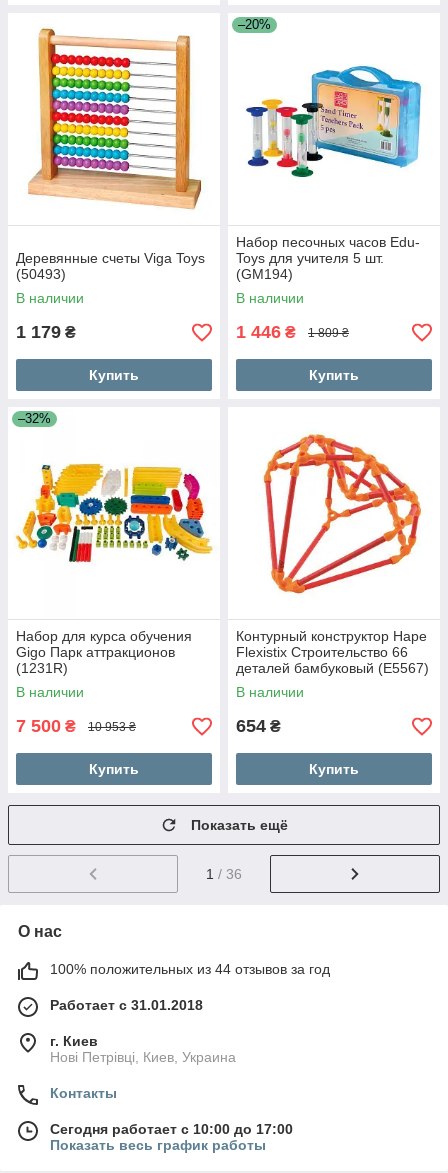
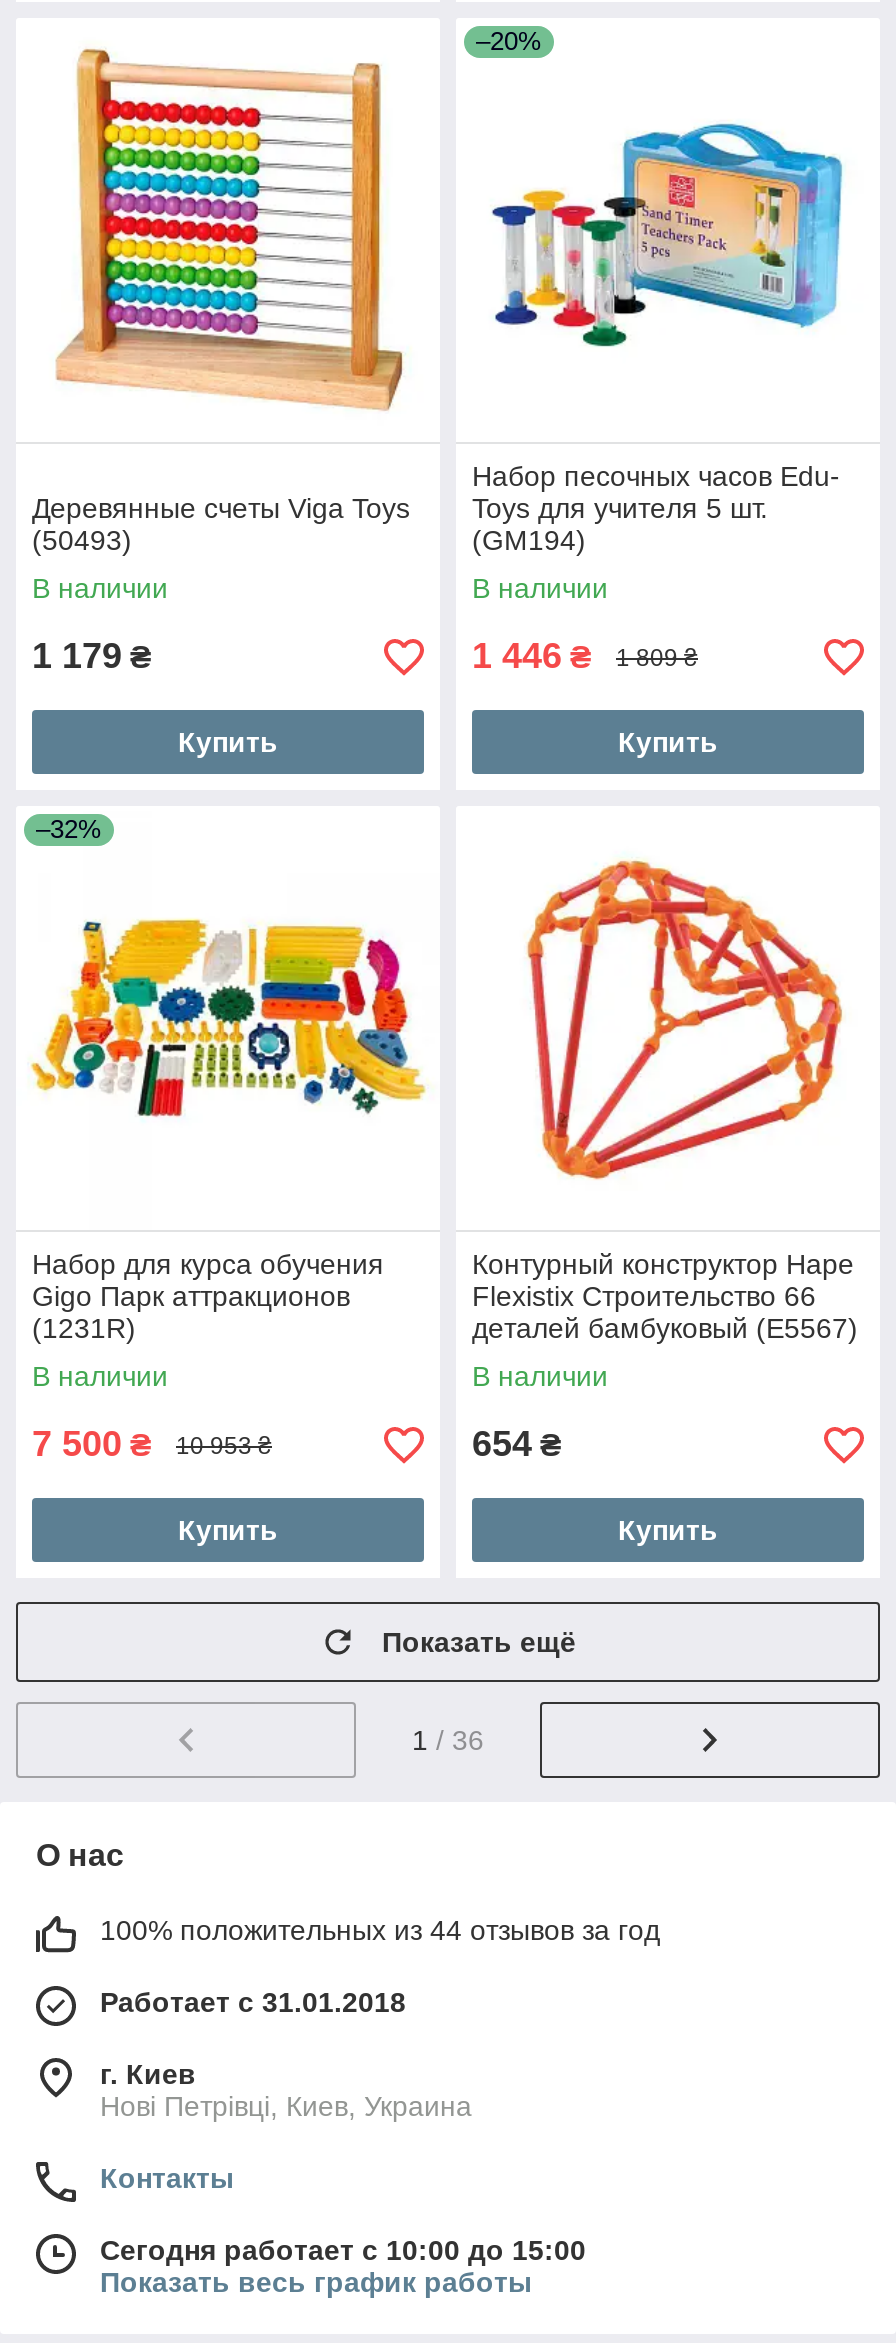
[50,1121,293,1137] Сегодня работает с 10:00 до 17:00 -> [100,2234,586,2266] Сегодня работает с 10:00 до 15:00

